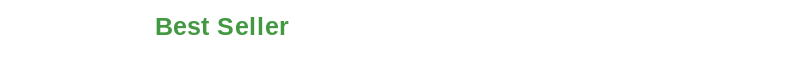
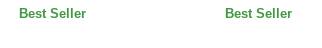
none -> [224,7,291,21] Best Seller

